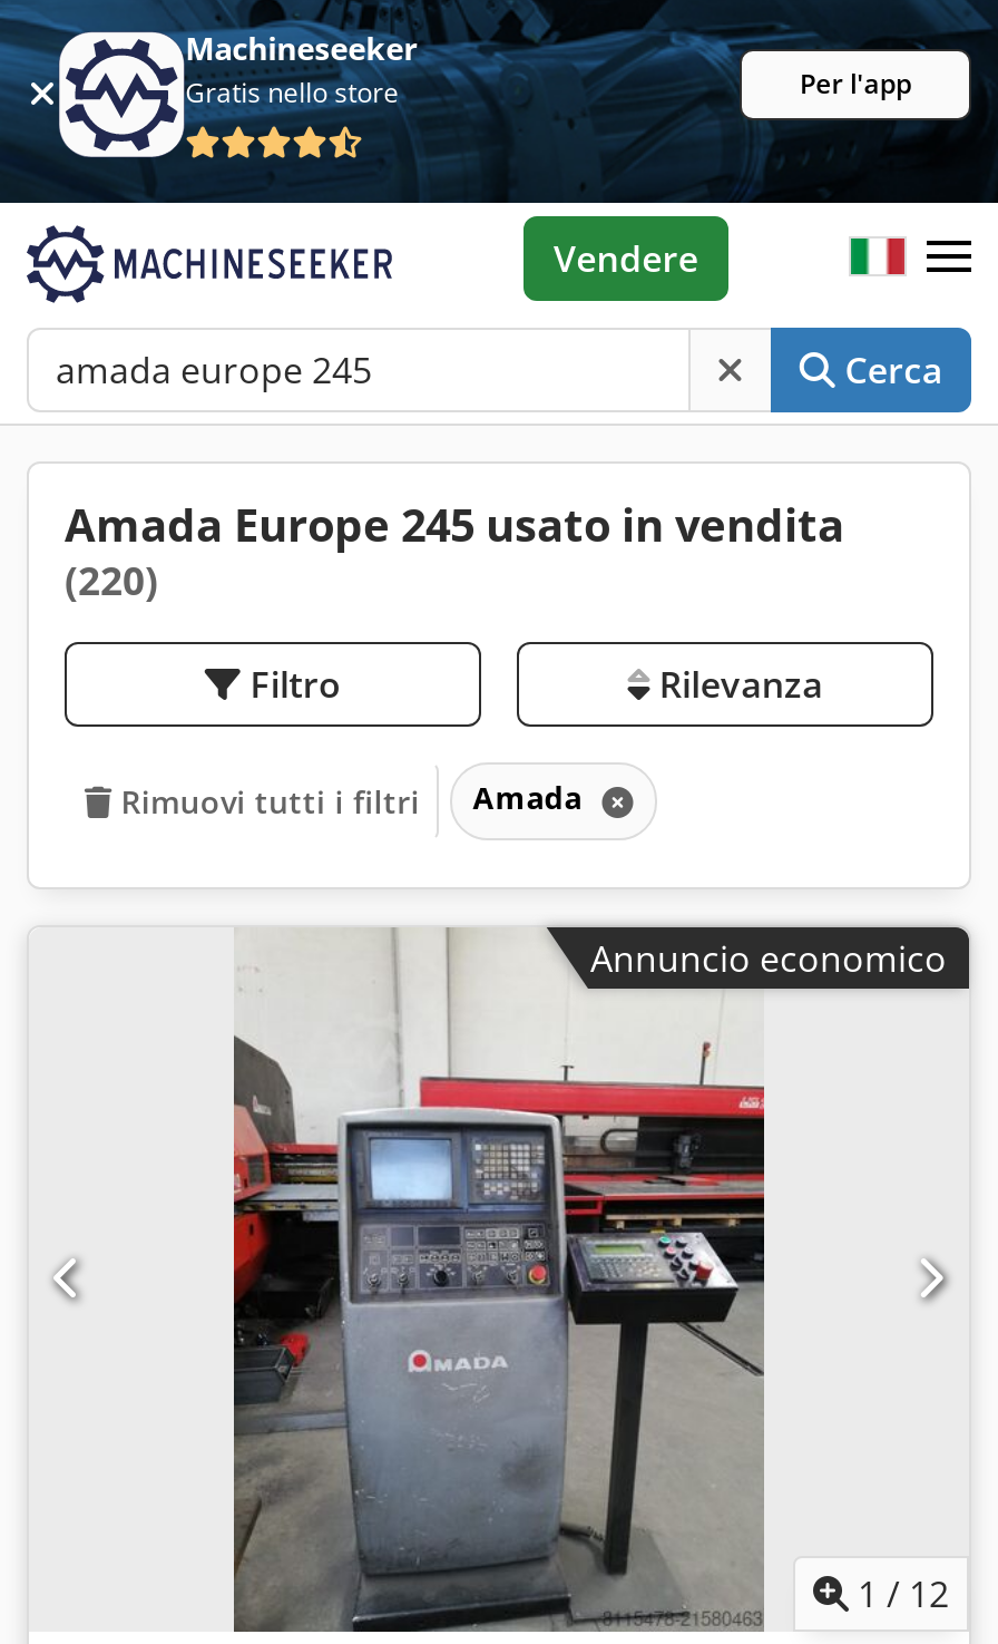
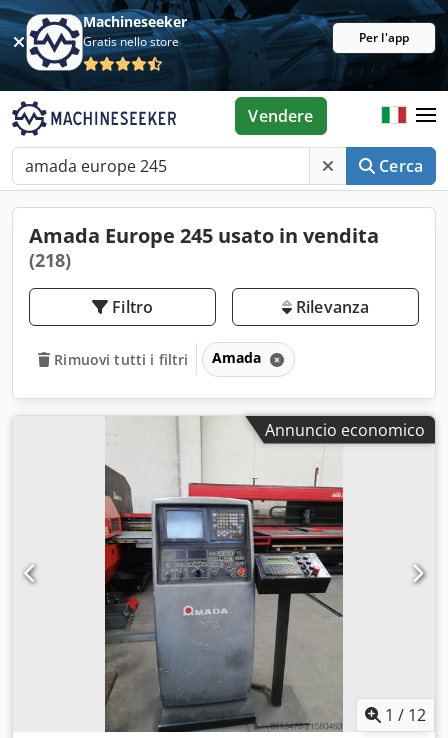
[65,553,158,606] (220) -> [29,248,71,272] (218)

